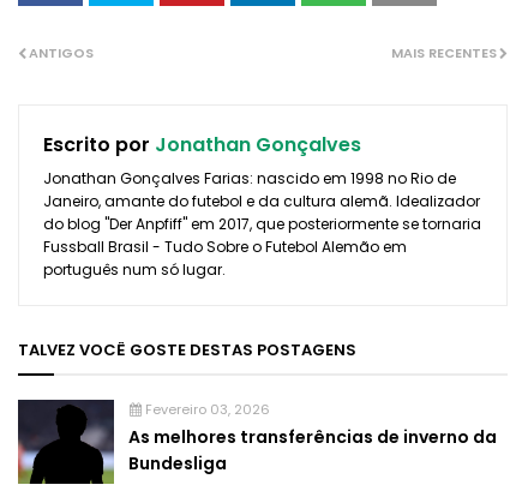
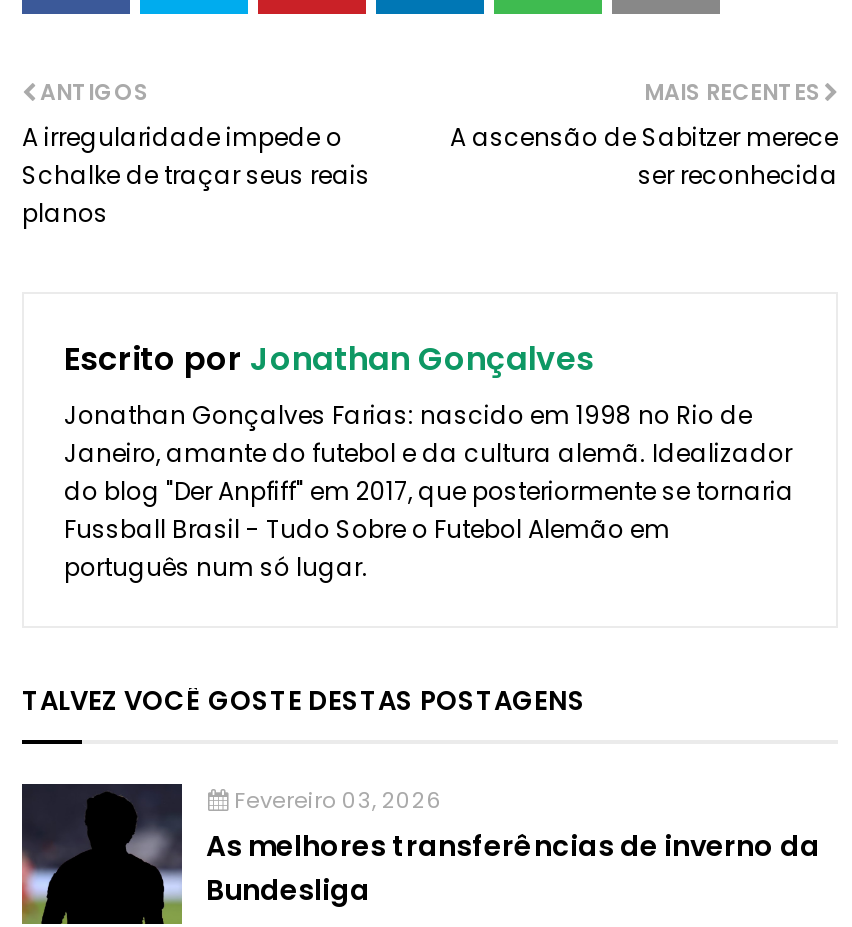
none -> [22,120,370,230] A irregularidade impede o | Schalke de traçar seus reais | planos
none -> [450,120,838,192] A ascensão de Sabitzer merece | ser reconhecida

